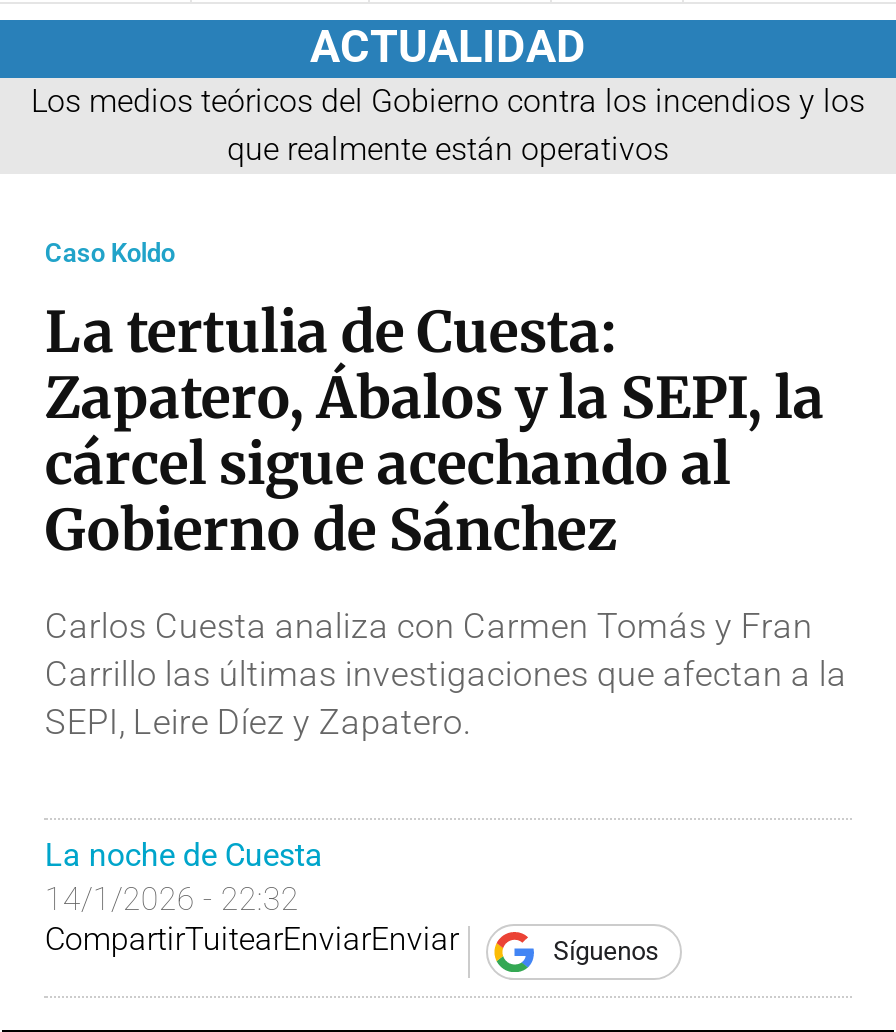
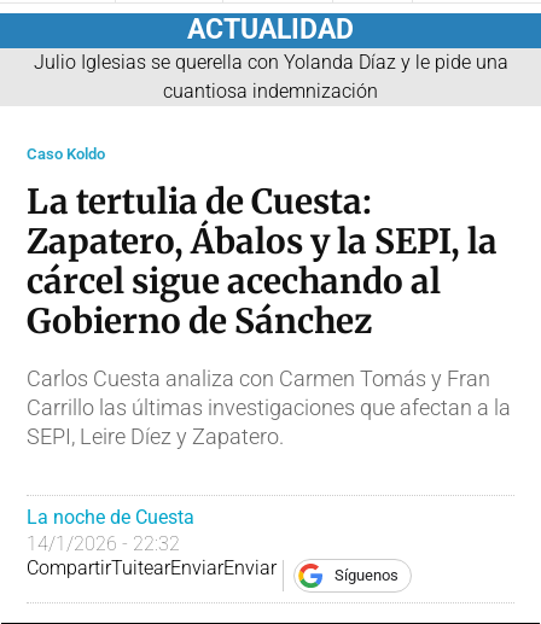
[31,81,865,167] Los medios teóricos del Gobierno contra los incendios y los | que realmente están operativos -> [33,50,508,102] Julio Iglesias se querella con Yolanda Díaz y le pide una | cuantiosa indemnización

